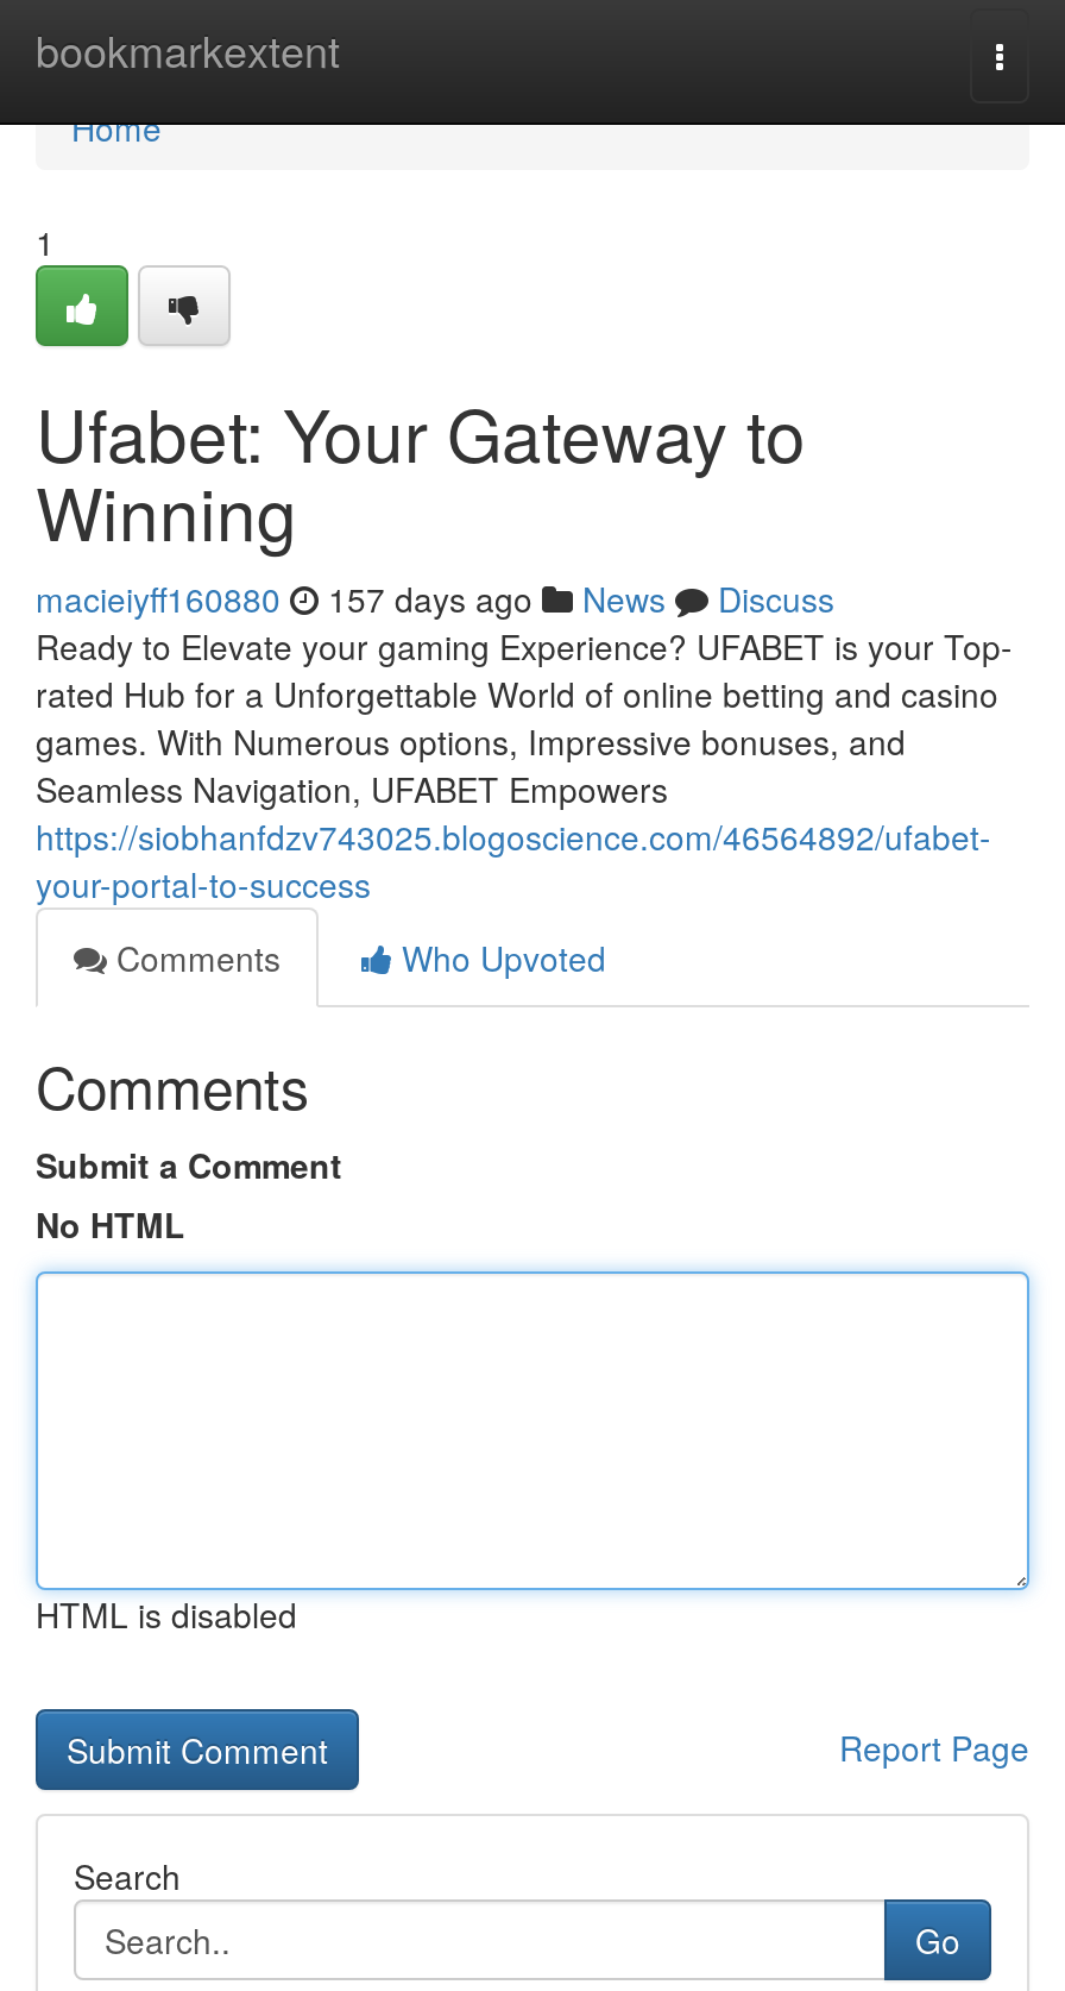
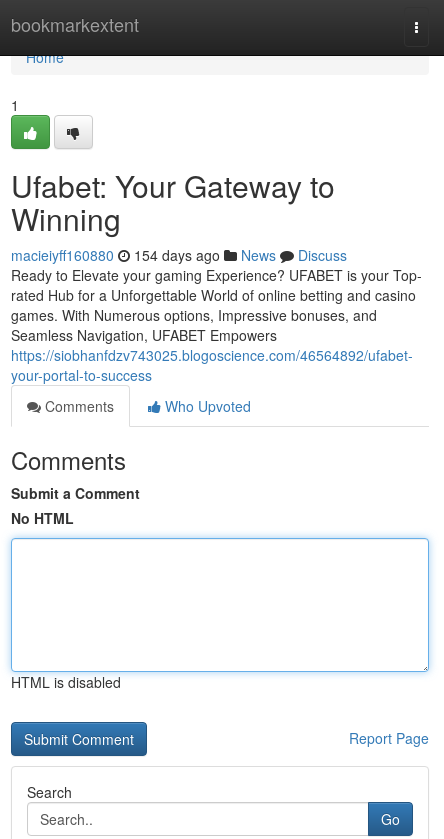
[36,574,834,622] macieiyff160880 157 days ago News Discuss -> [11,245,347,265] macieiyff160880 154 days ago News Discuss

